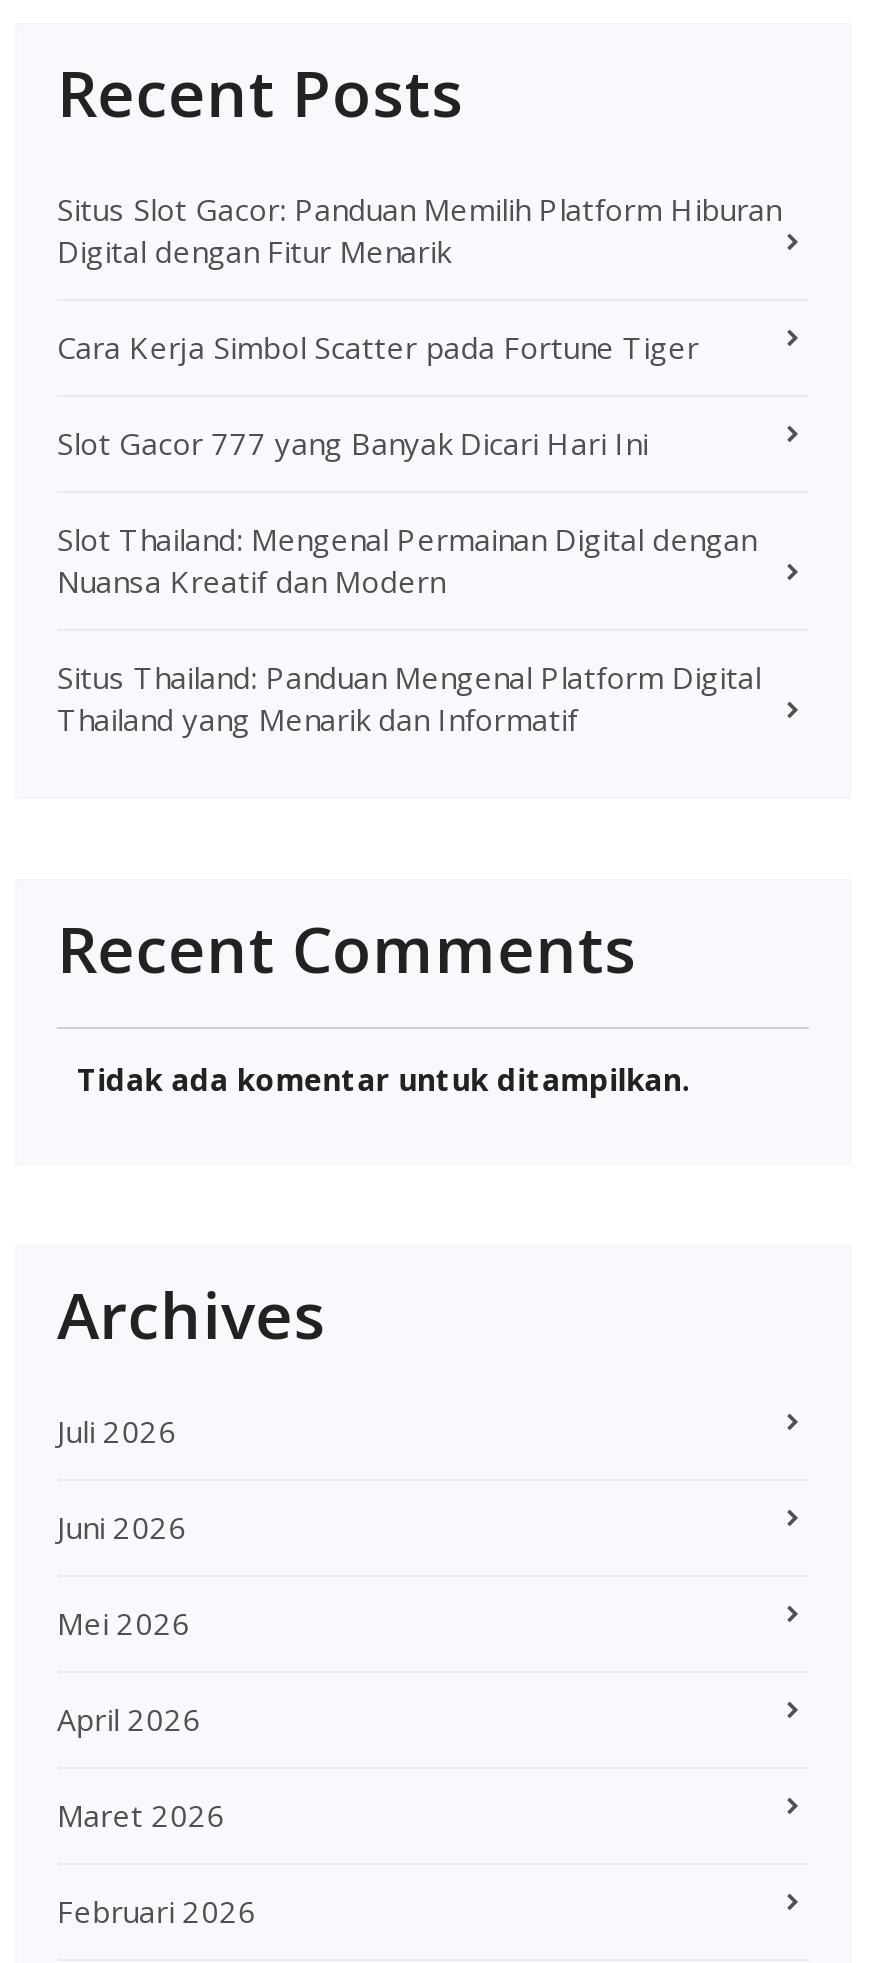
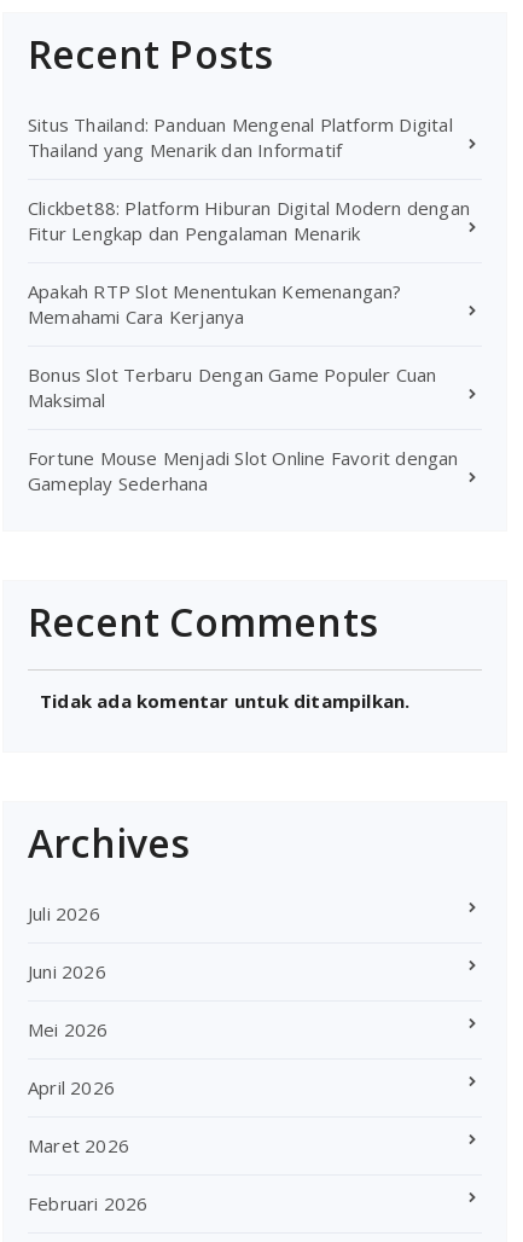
[57,189,781,601] Situs Slot Gacor: Panduan Memilih Platform Hiburan | Digital dengan Fitur Menarik | Cara Kerja Simbol Scatter pada Fortune Tiger | Slot Gacor 777 yang Banyak Dicari Hari Ini | Slot Thailand: Mengenal Permainan Digital dengan | Nuansa Kreatif dan Modern -> none
moved [57,657,761,739] -> [28,112,453,162]: Situs Thailand: Panduan Mengenal Platform Digital | Thailand yang Menarik dan Informatif
none -> [28,195,470,495] Clickbet88: Platform Hiburan Digital Modern dengan | Fitur Lengkap dan Pengalaman Menarik | Apakah RTP Slot Menentukan Kemenangan? | Memahami Cara Kerjanya | Bonus Slot Terbaru Dengan Game Populer Cuan | Maksimal | Fortune Mouse Menjadi Slot Online Favorit dengan | Gameplay Sederhana

